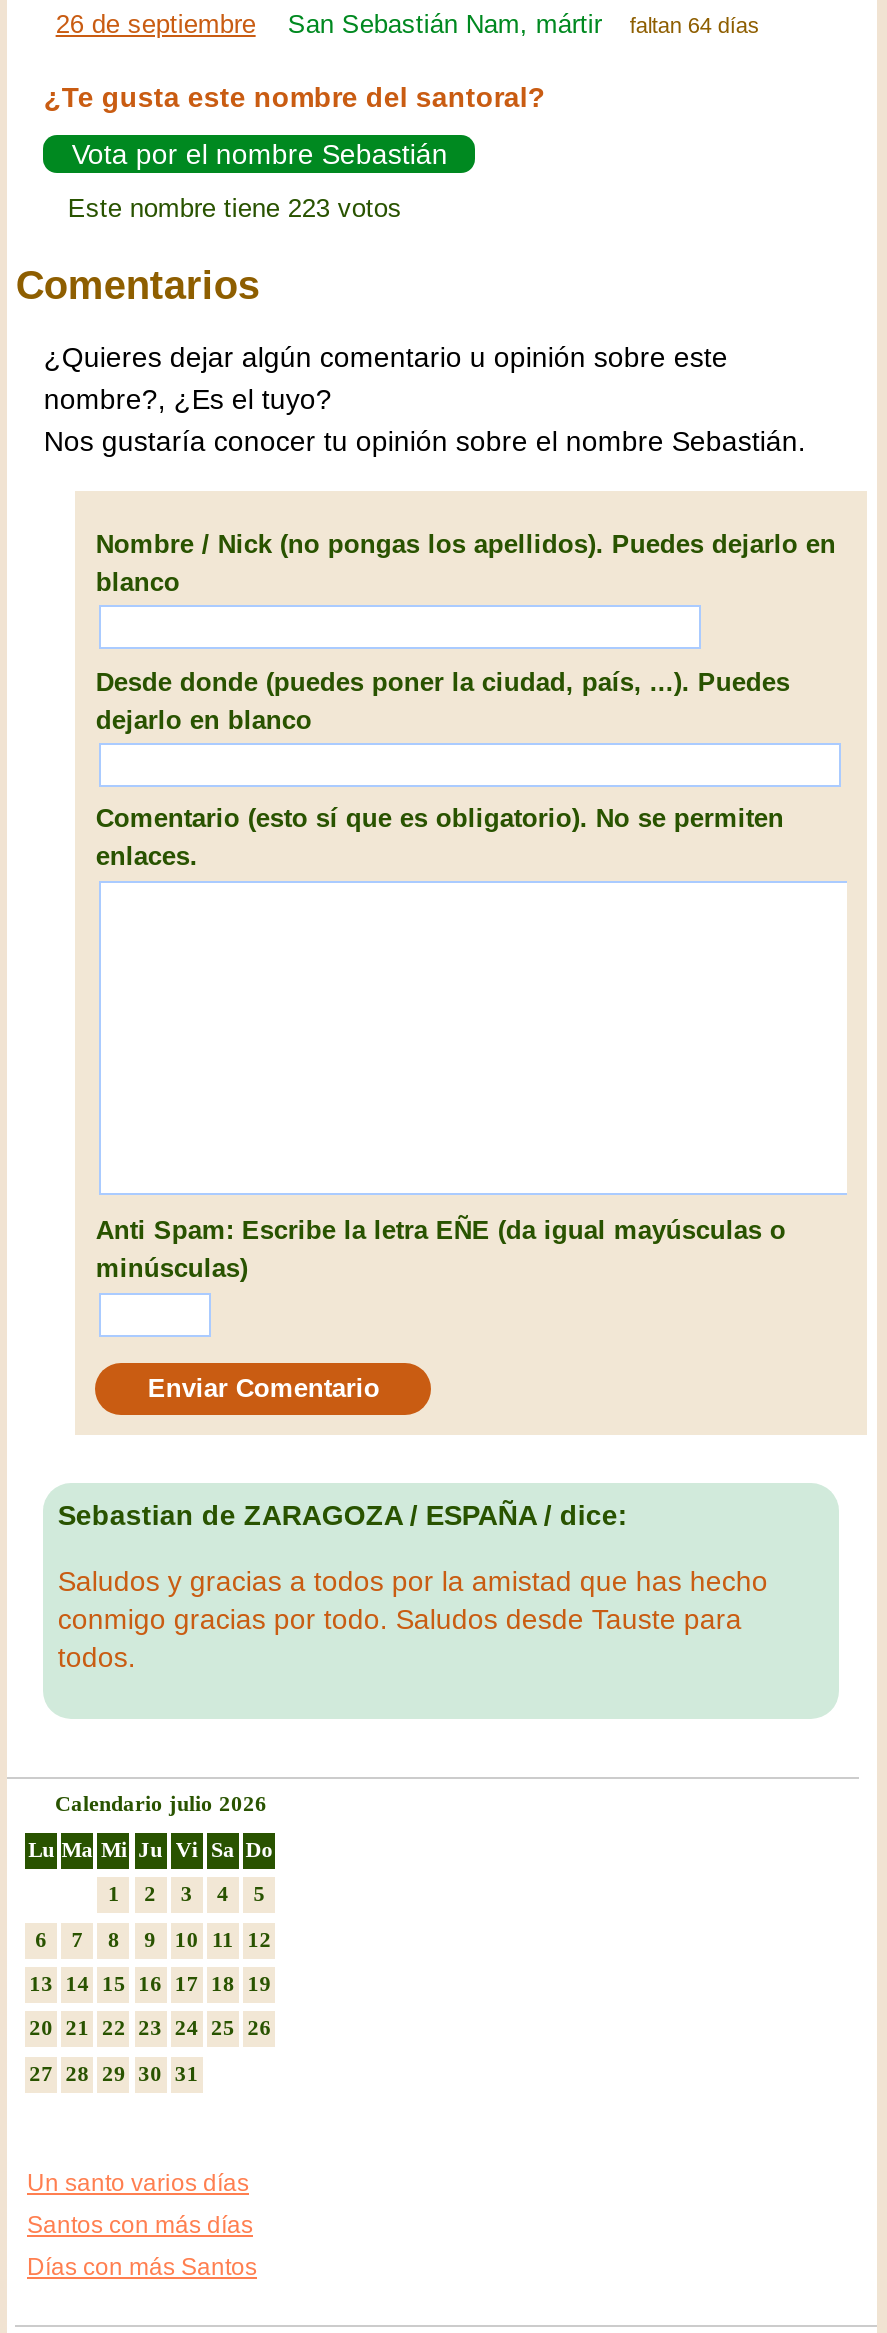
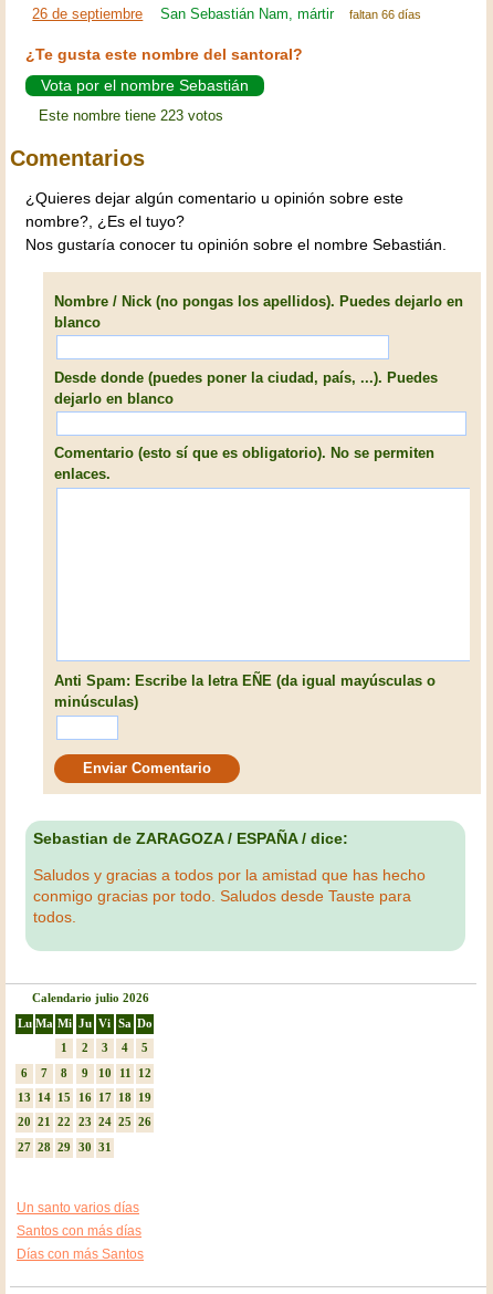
[56,9,760,39] 26 de septiembre San Sebastián Nam, mártir faltan 64 días -> [32,6,421,22] 26 de septiembre San Sebastián Nam, mártir faltan 66 días

